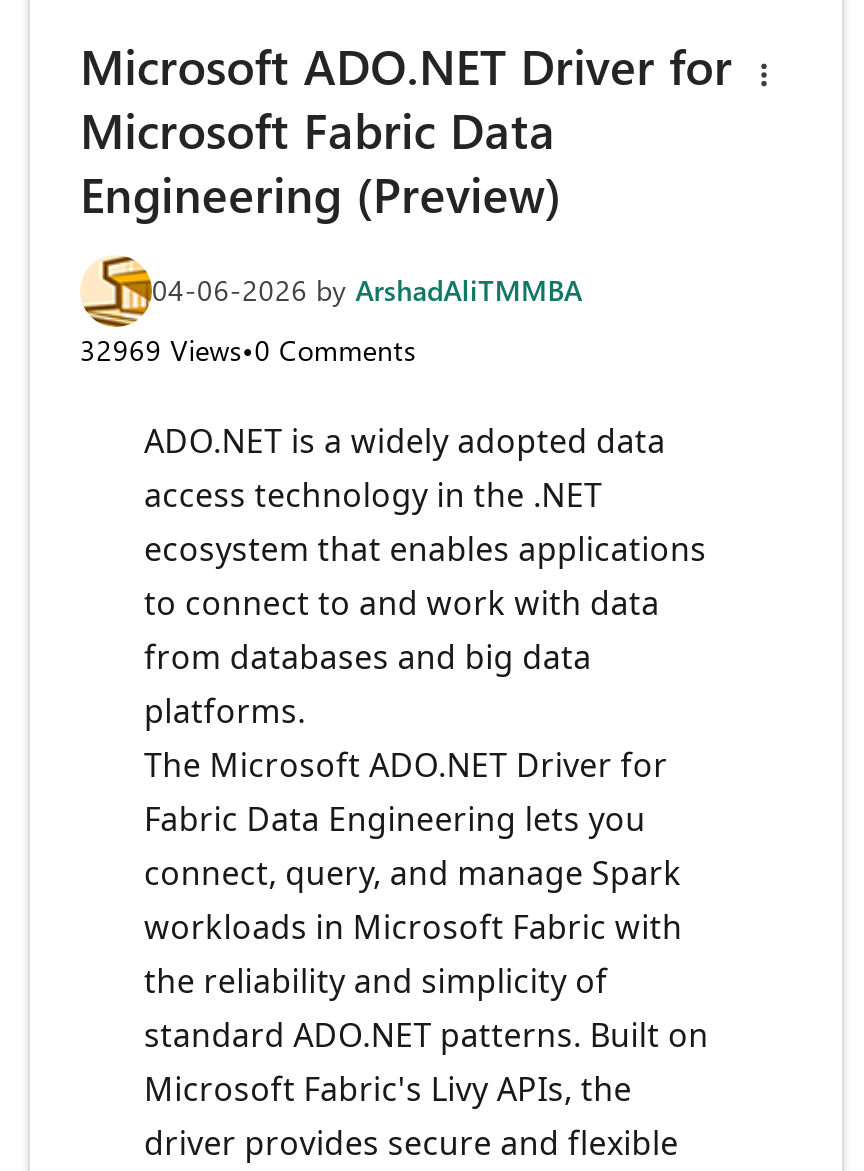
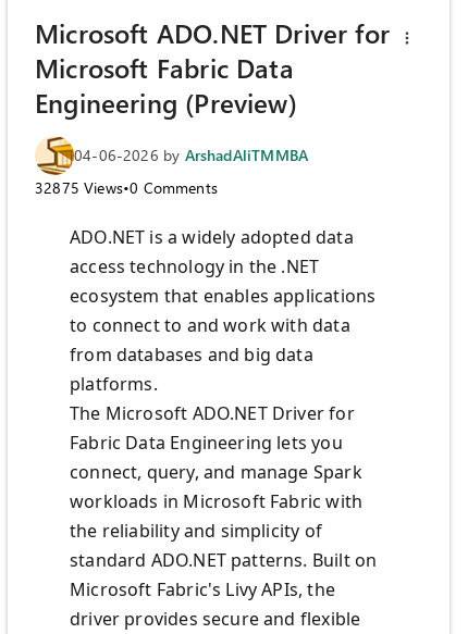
[80,332,416,370] 32969 Views•0 Comments -> [35,178,218,198] 32875 Views•0 Comments

